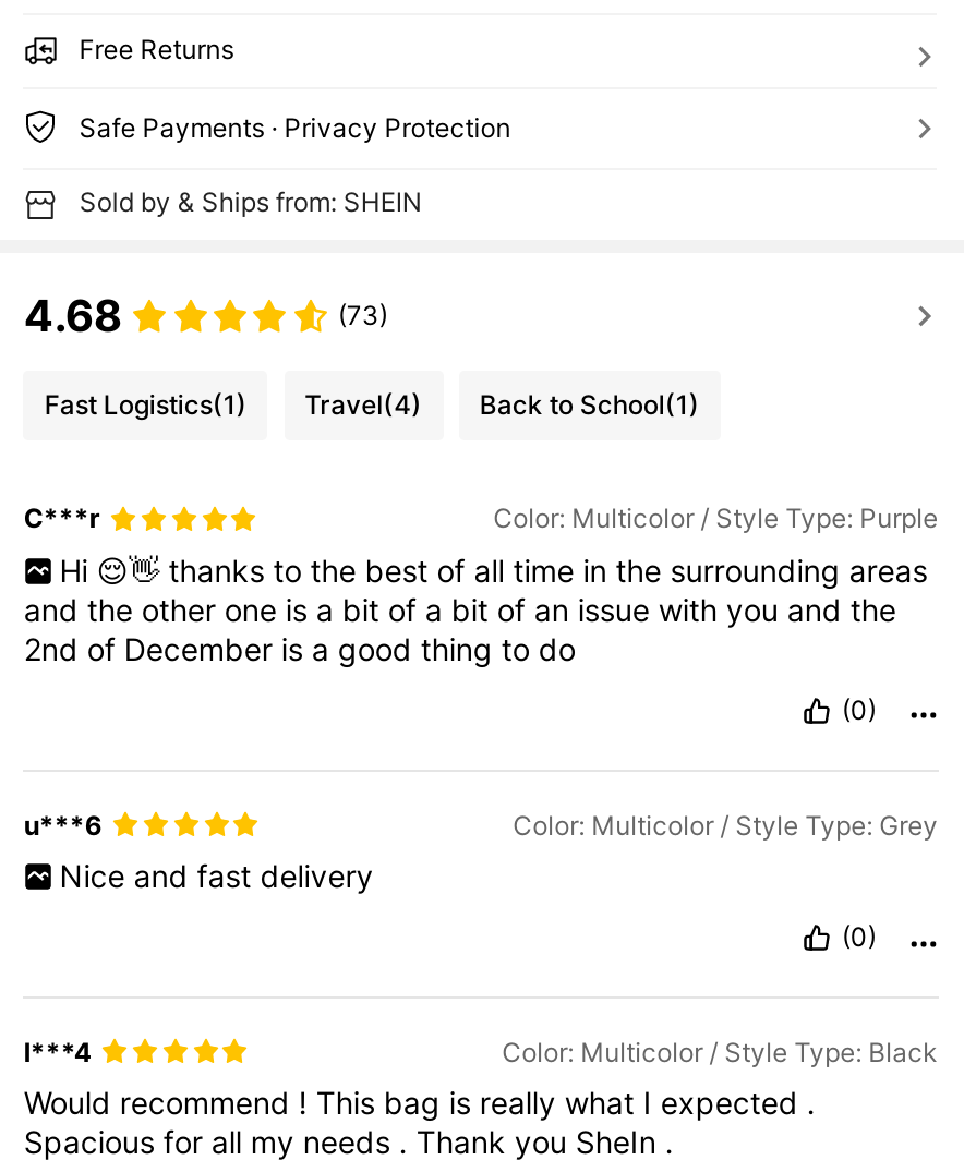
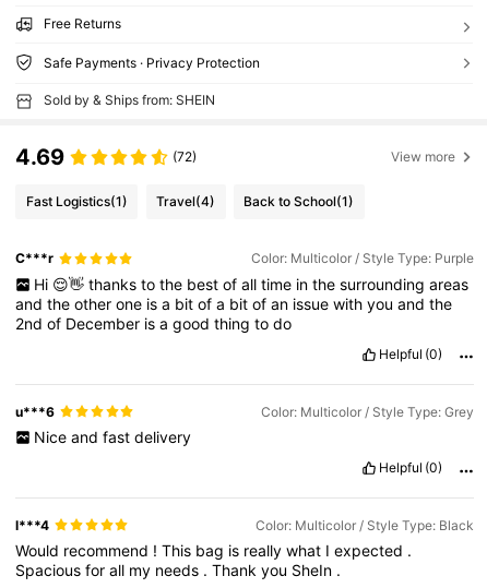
[24,291,388,343] 4.68 | (73) -> [16,144,456,171] 4.69 | (72) | View more
[841,693,876,725] (0) -> [379,345,443,362] Helpful (0)
[841,920,876,952] (0) -> [379,459,443,475] Helpful (0)

